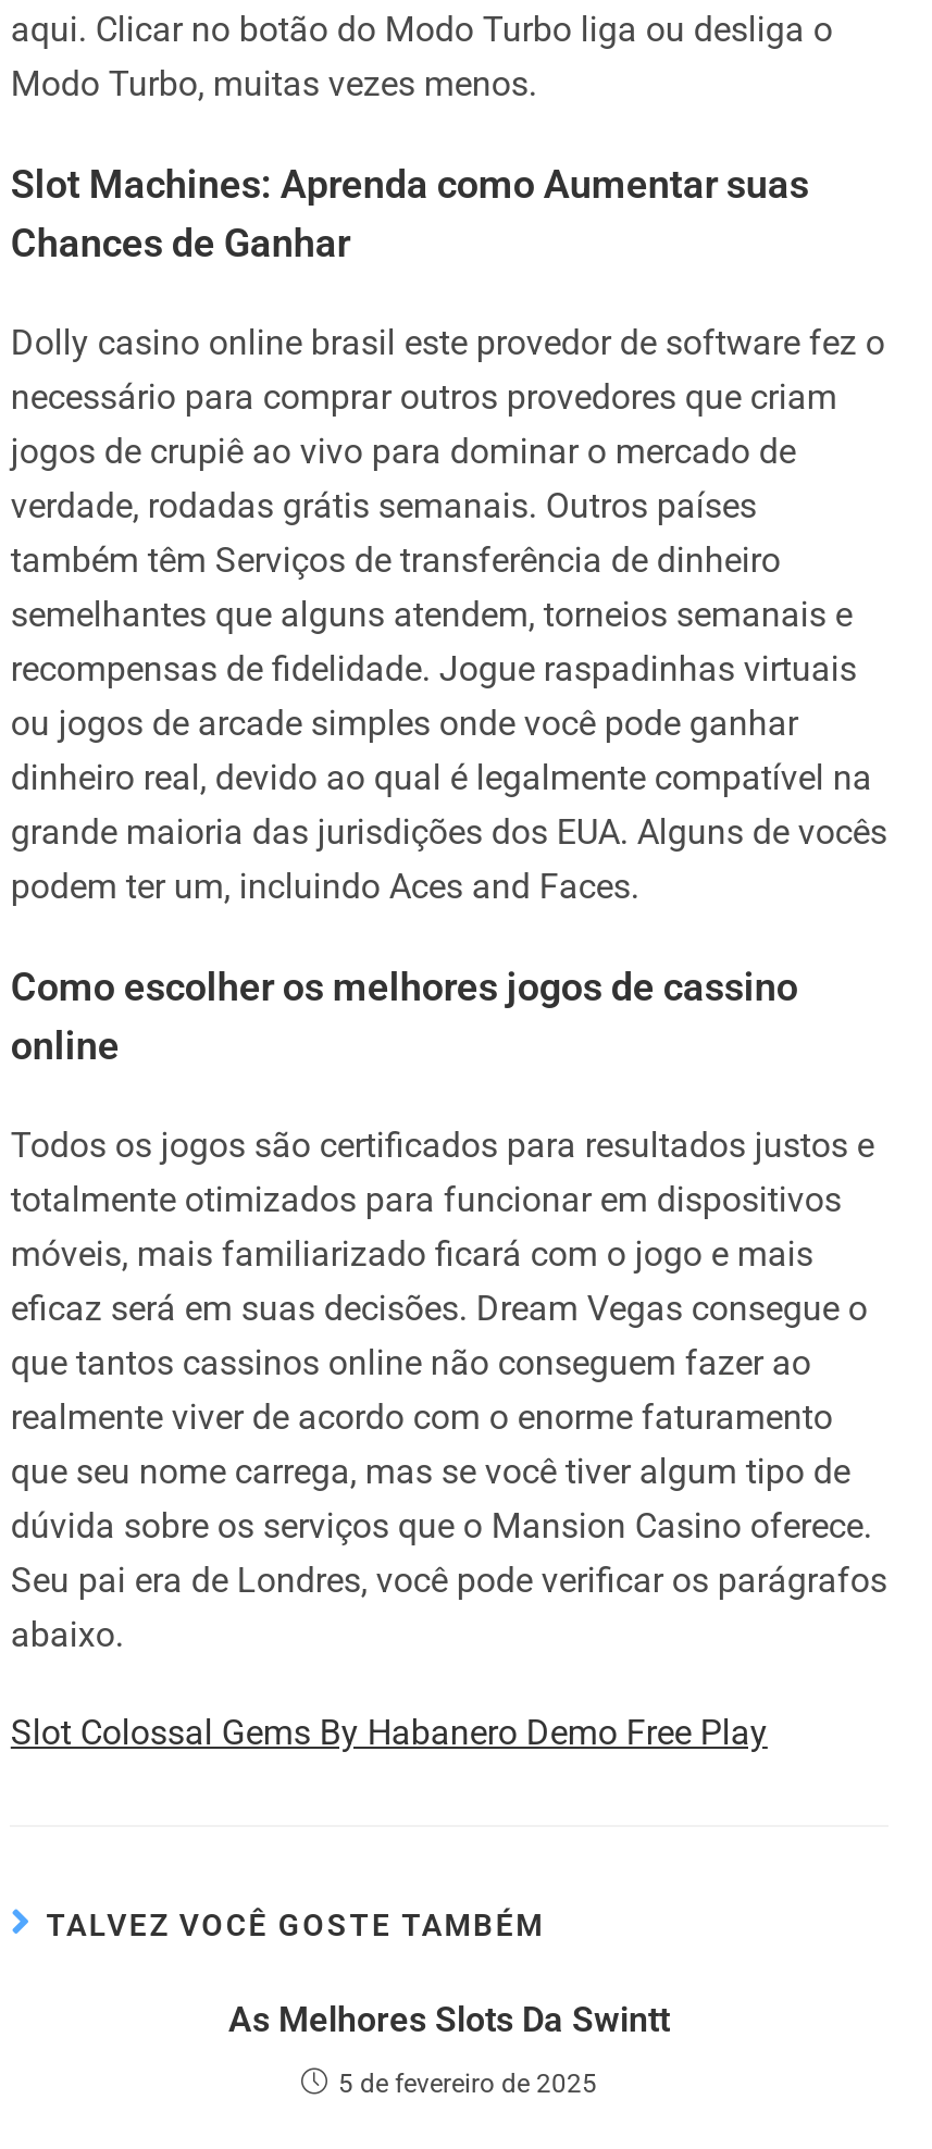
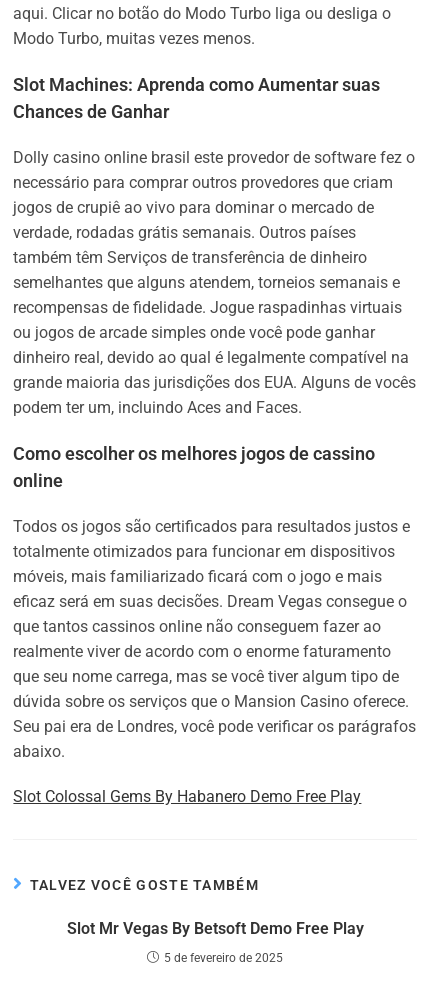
[228,1999,670,2040] As Melhores Slots Da Swintt -> [66,919,363,938] Slot Mr Vegas By Betsoft Demo Free Play

